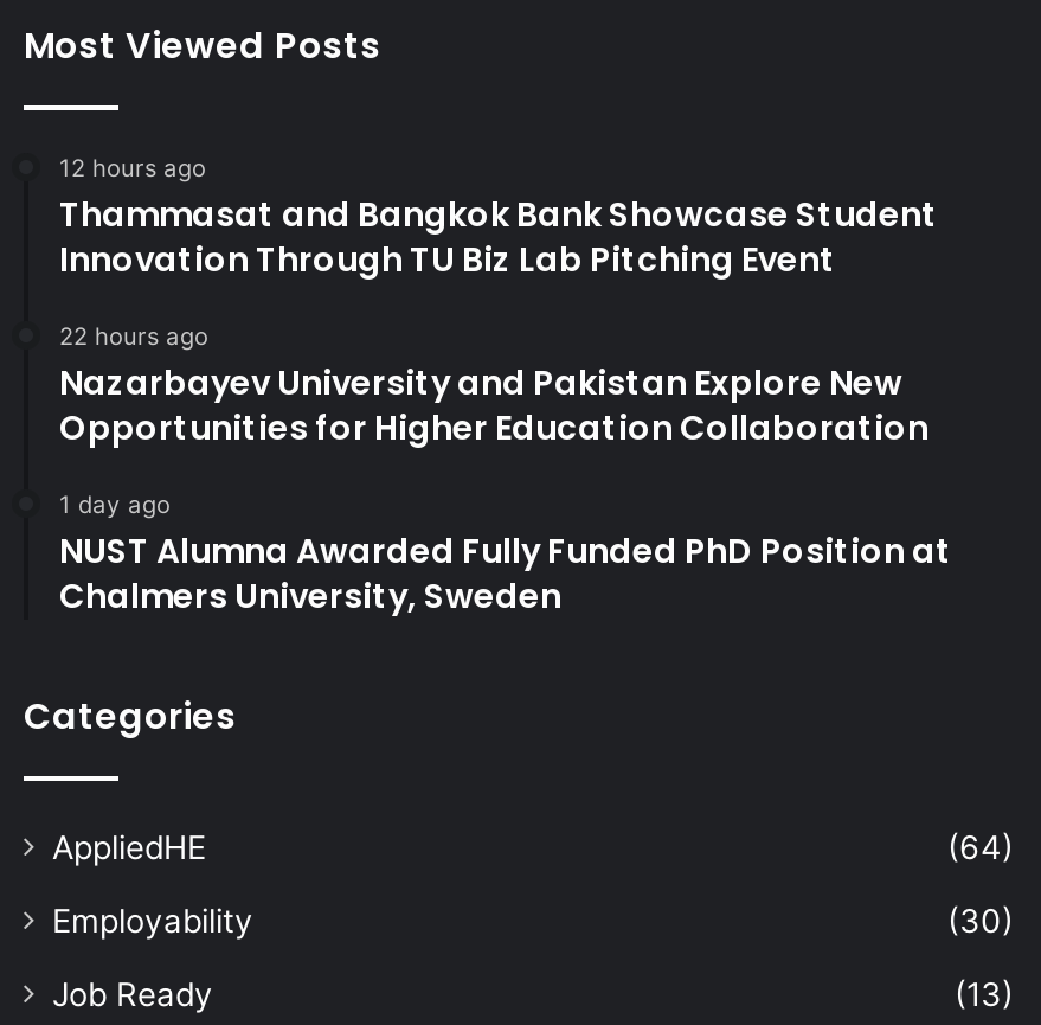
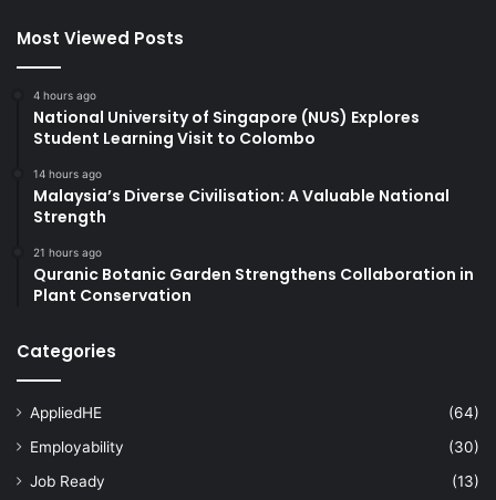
[59,152,938,282] 12 hours ago | Thammasat and Bangkok Bank Showcase Student | Innovation Through TU Biz Lab Pitching Event -> [33,88,420,149] 4 hours ago | National University of Singapore (NUS) Explores | Student Learning Visit to Colombo
[59,320,928,451] 22 hours ago | Nazarbayev University and Pakistan Explore New | Opportunities for Higher Education Collaboration -> [33,167,449,228] 14 hours ago | Malaysia’s Diverse Civilisation: A Valuable National | Strength
[59,489,952,619] 1 day ago | NUST Alumna Awarded Fully Funded PhD Position at | Chalmers University, Sweden -> [33,245,474,306] 21 hours ago | Quranic Botanic Garden Strengthens Collaboration in | Plant Conservation

